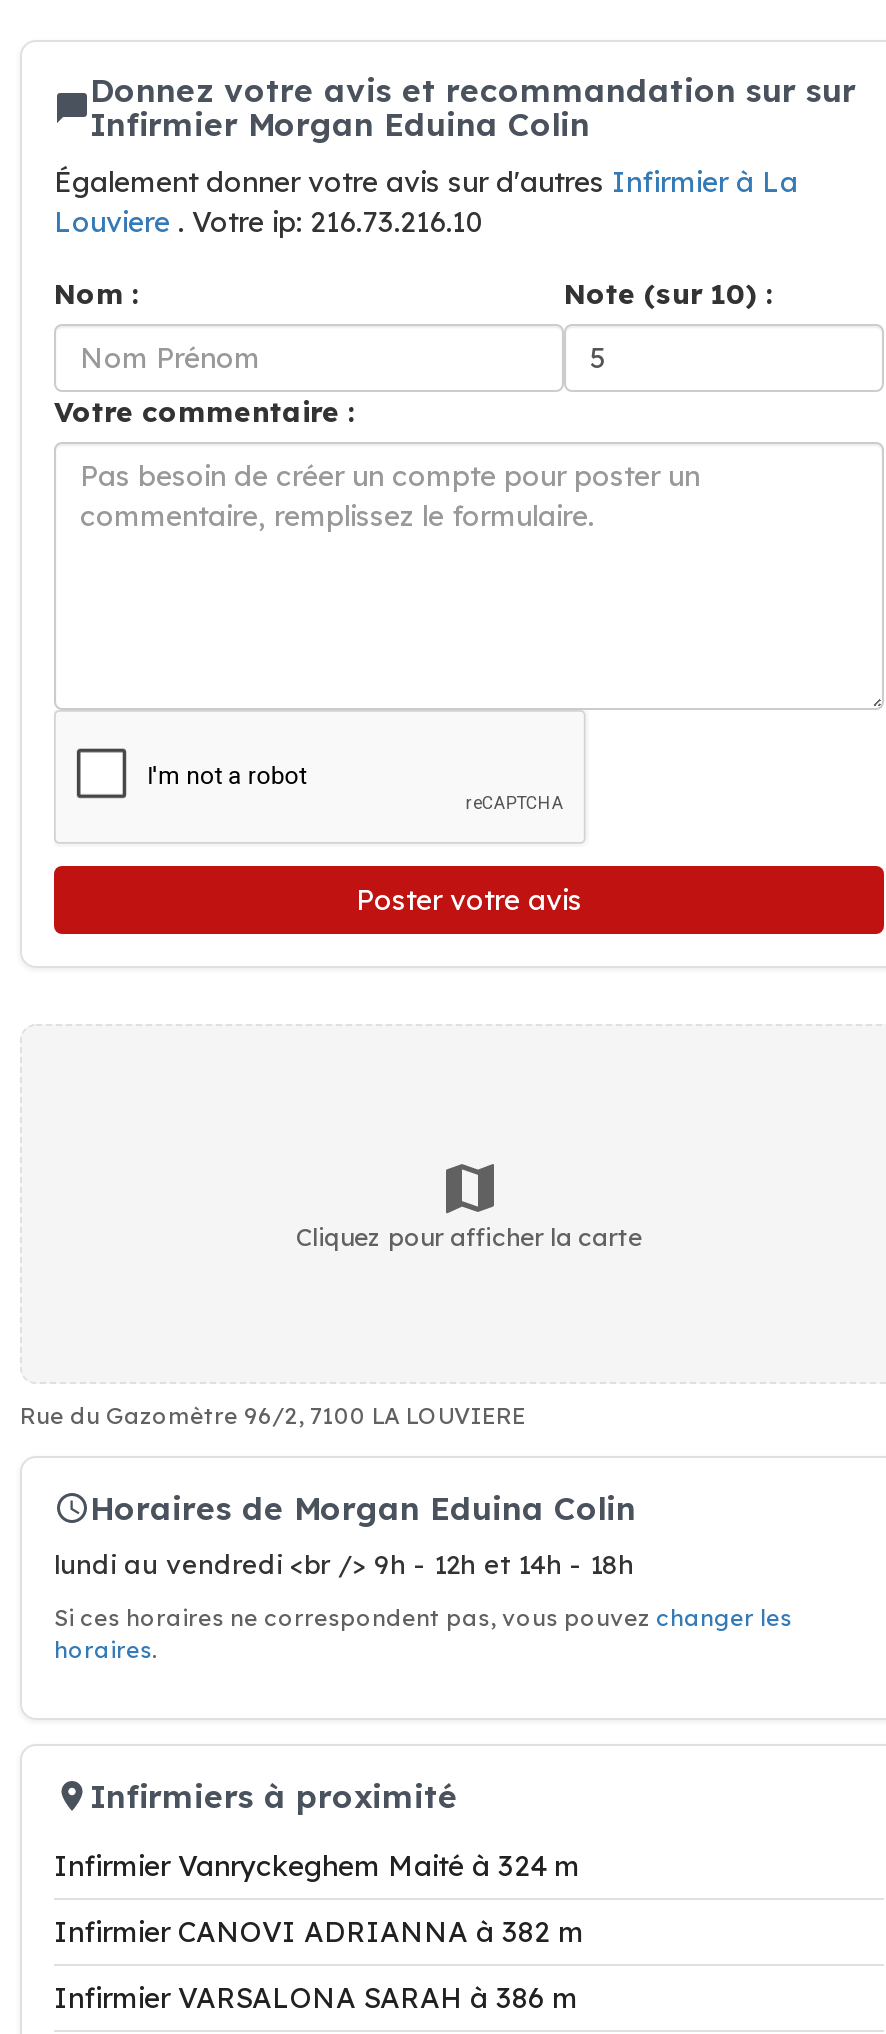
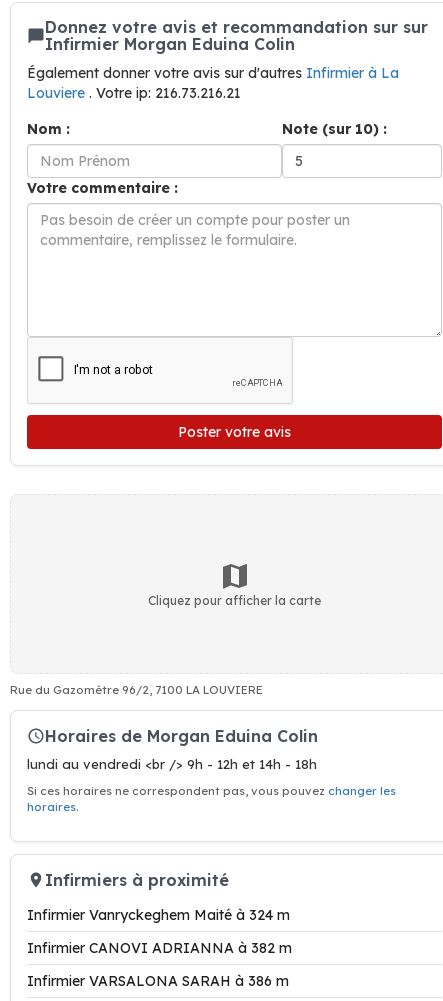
[54,204,484,240] Louviere. Votre ip: 216.73.216.10 -> [27,84,241,102] Louviere. Votre ip: 216.73.216.21

